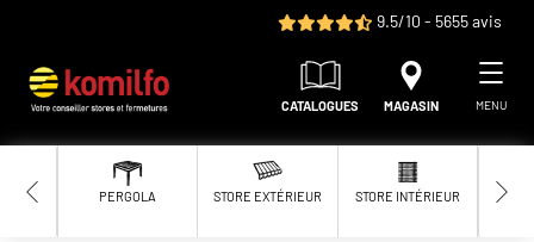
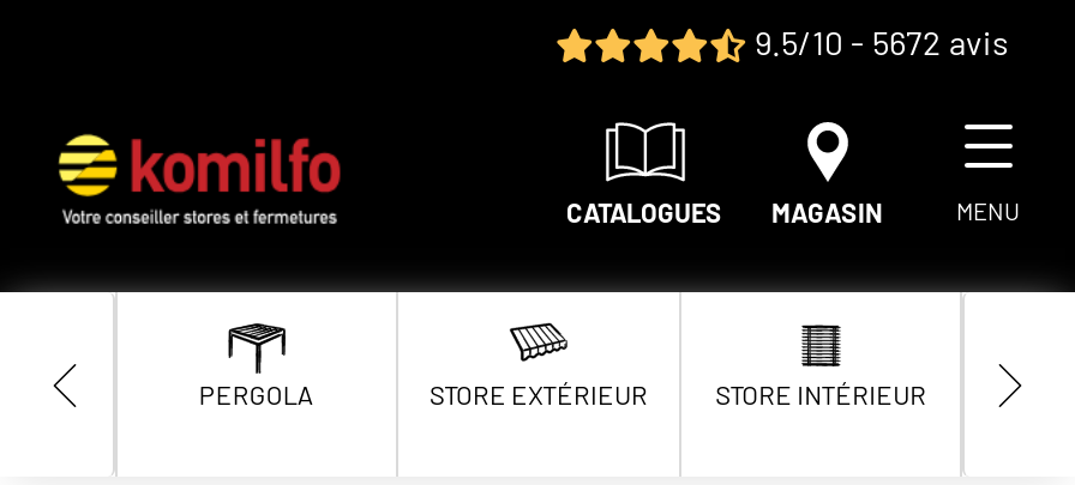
[372,11,501,31] 9.5/10 - 5655 avis -> [747,22,1009,62] 9.5/10 - 5672 avis

